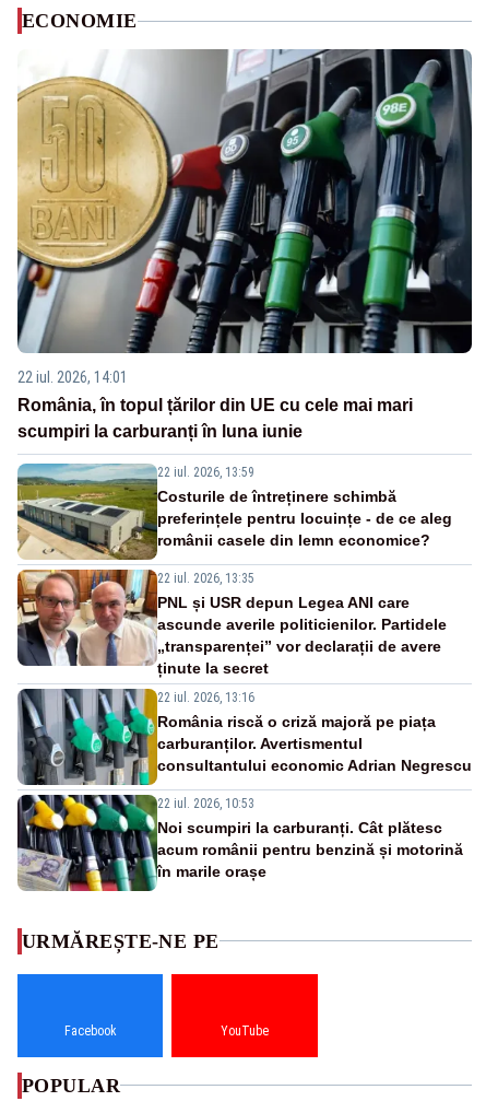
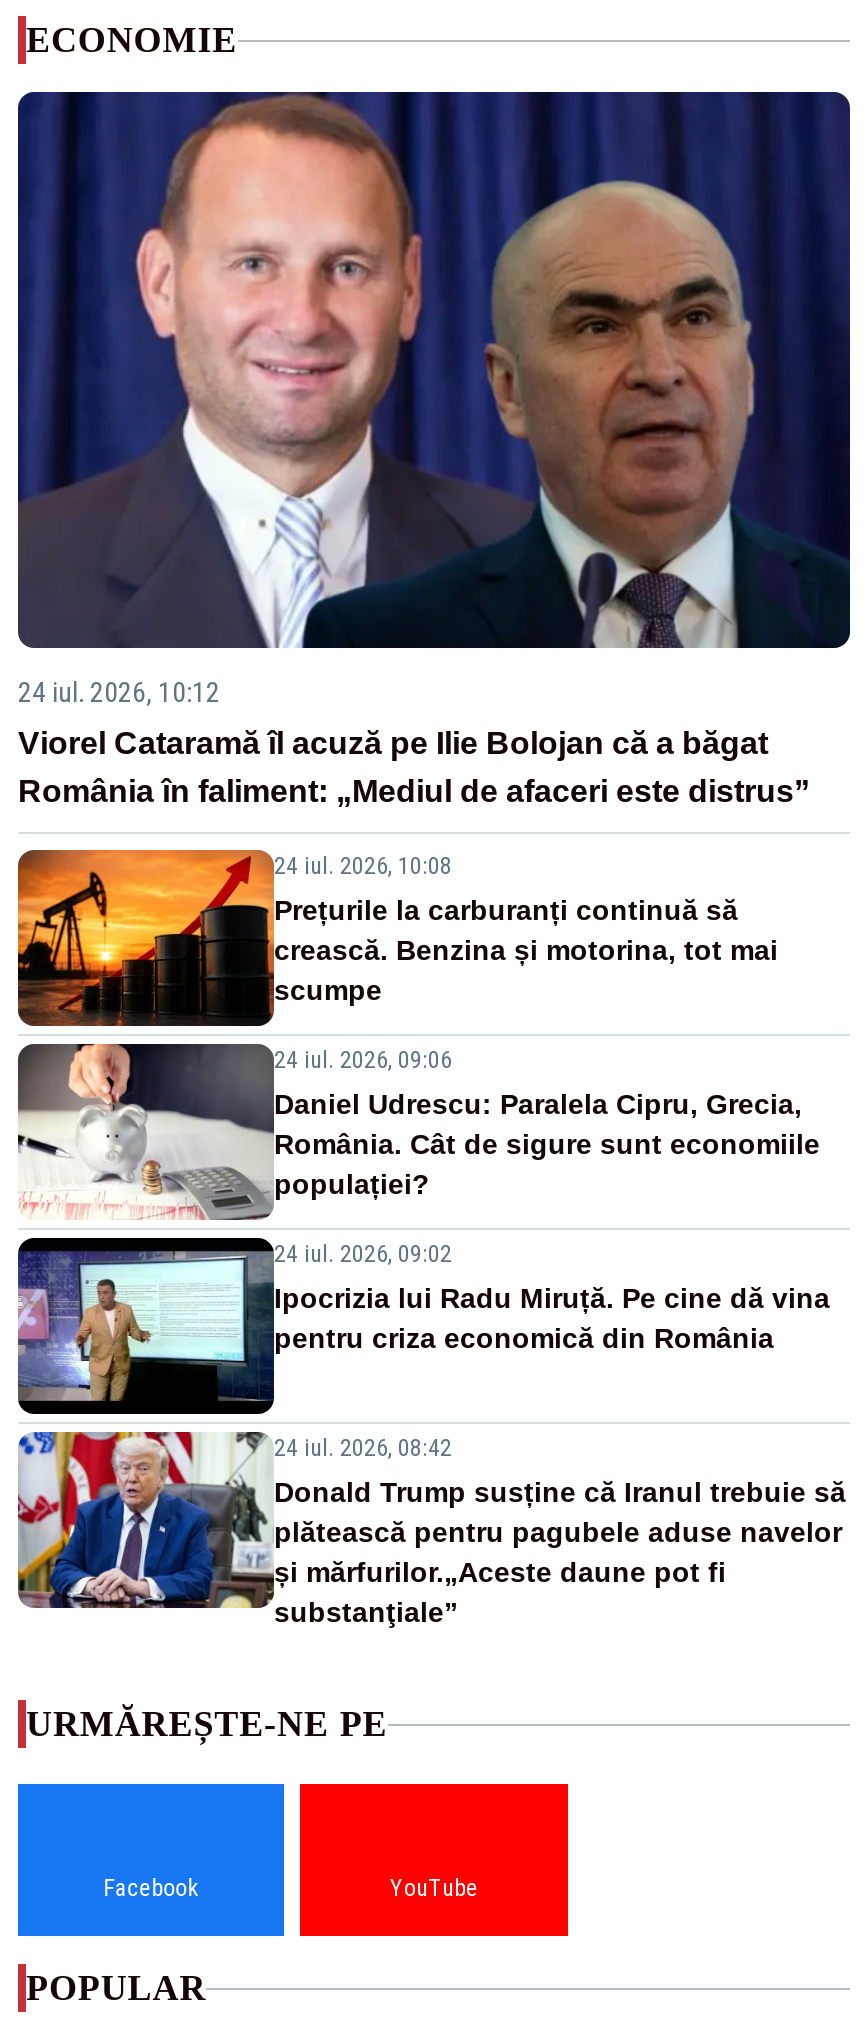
[16,49,472,386] [image] | 22 iul. 2026, 14:01 -> [16,90,850,708] [image] | 24 iul. 2026, 10:12
[17,396,413,440] România, în topul țărilor din UE cu cele mai mari | scumpiri la carburanți în luna iunie -> [18,726,810,808] Viorel Cataramă îl acuză pe Ilie Bolojan că a băgat | România în faliment: „Mediul de afaceri este distrus”
[16,462,452,561] [image] | 22 iul. 2026, 13:59 | Costurile de întreținere schimbă | preferințele pentru locuințe - de ce aleg | românii casele din lemn economice? -> [16,848,778,1028] [image] | 24 iul. 2026, 10:08 | Prețurile la carburanți continuă să | crească. Benzina și motorina, tot mai | scumpe
[16,569,447,677] [image] | 22 iul. 2026, 13:35 | PNL și USR depun Legea ANI care | ascunde averile politicienilor. Partidele | „transparenței” vor declarații de avere | ținute la secret -> [16,1042,820,1220] [image] | 24 iul. 2026, 09:06 | Daniel Udrescu: Paralela Cipru, Grecia, | România. Cât de sigure sunt economiile | populației?
[16,676,472,892] [image] | 22 iul. 2026, 13:16 | România riscă o criză majoră pe piața | carburanților. Avertismentul | consultantului economic Adrian Negrescu -> [16,1236,830,1632] [image] | 24 iul. 2026, 09:02 | Ipocrizia lui Radu Miruță. Pe cine dă vina | pentru criza economică din România
[157,796,463,880] 22 iul. 2026, 10:53 | Noi scumpiri la carburanți. Cât plătesc | acum românii pentru benzină și motorină | în marile orașe -> [274,1434,846,1628] 24 iul. 2026, 08:42 | Donald Trump susține că Iranul trebuie să | plătească pentru pagubele aduse navelor | și mărfurilor.„Aceste daune pot fi | substanţiale”

